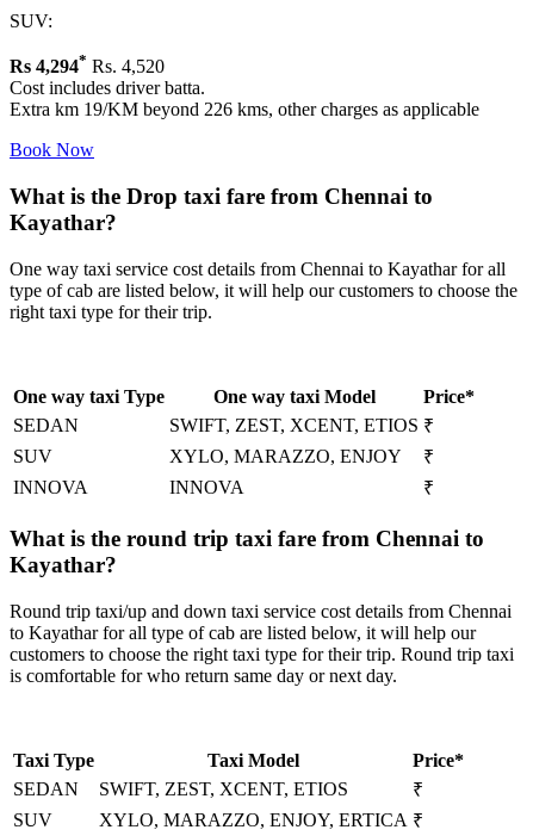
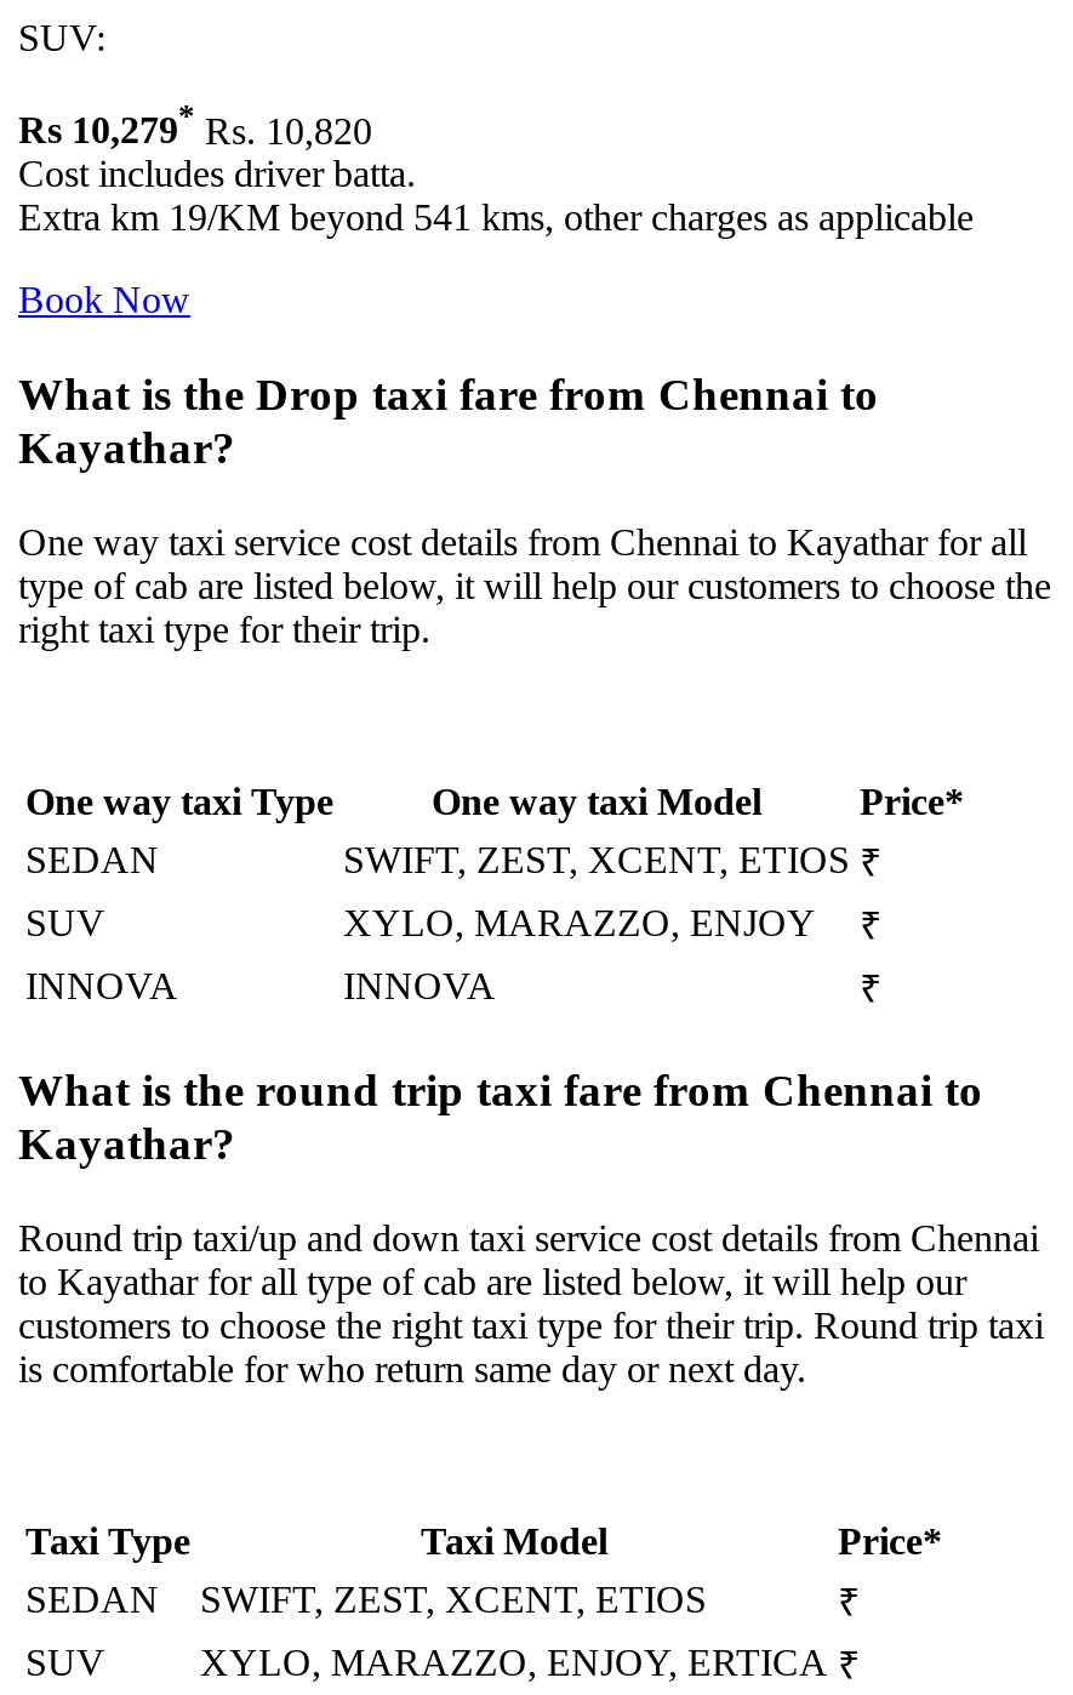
[10,51,165,77] Rs 4,294* Rs. 4,520 -> [18,99,372,151] Rs 10,279* Rs. 10,820
[10,99,479,119] Extra km 19/KM beyond 226 kms, other charges as applicable -> [18,197,974,238] Extra km 19/KM beyond 541 kms, other charges as applicable

